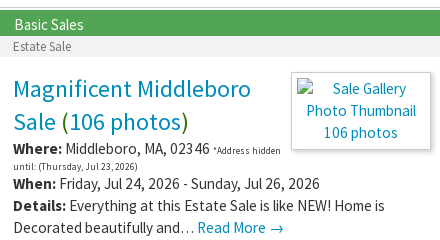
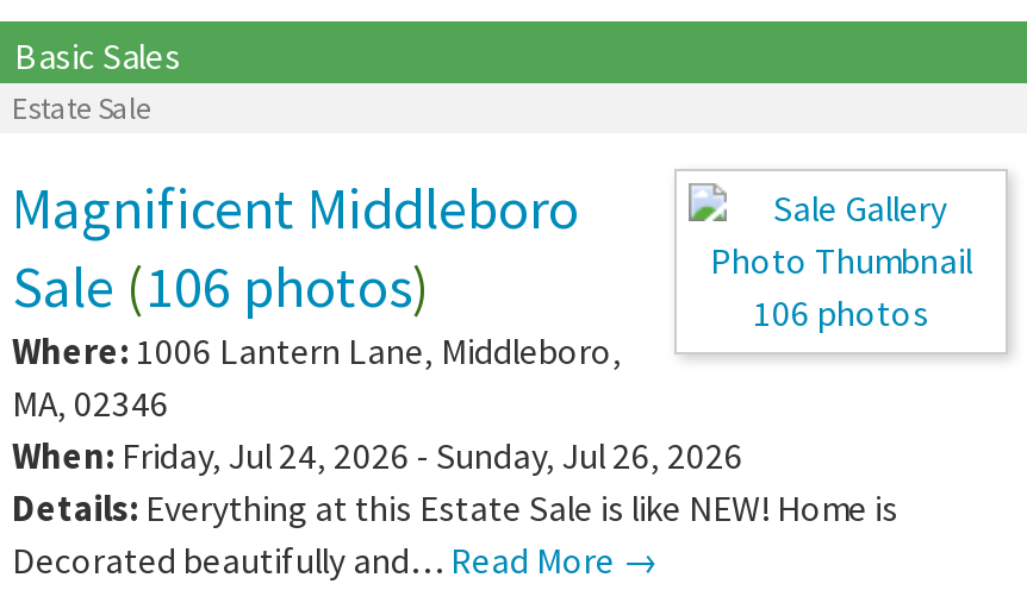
[13,139,281,172] Where: Middleboro, MA, 02346 *Address hidden | until: (Thursday, Jul 23, 2026) -> [12,328,622,425] Where: 1006 Lantern Lane, Middleboro, | MA, 02346

